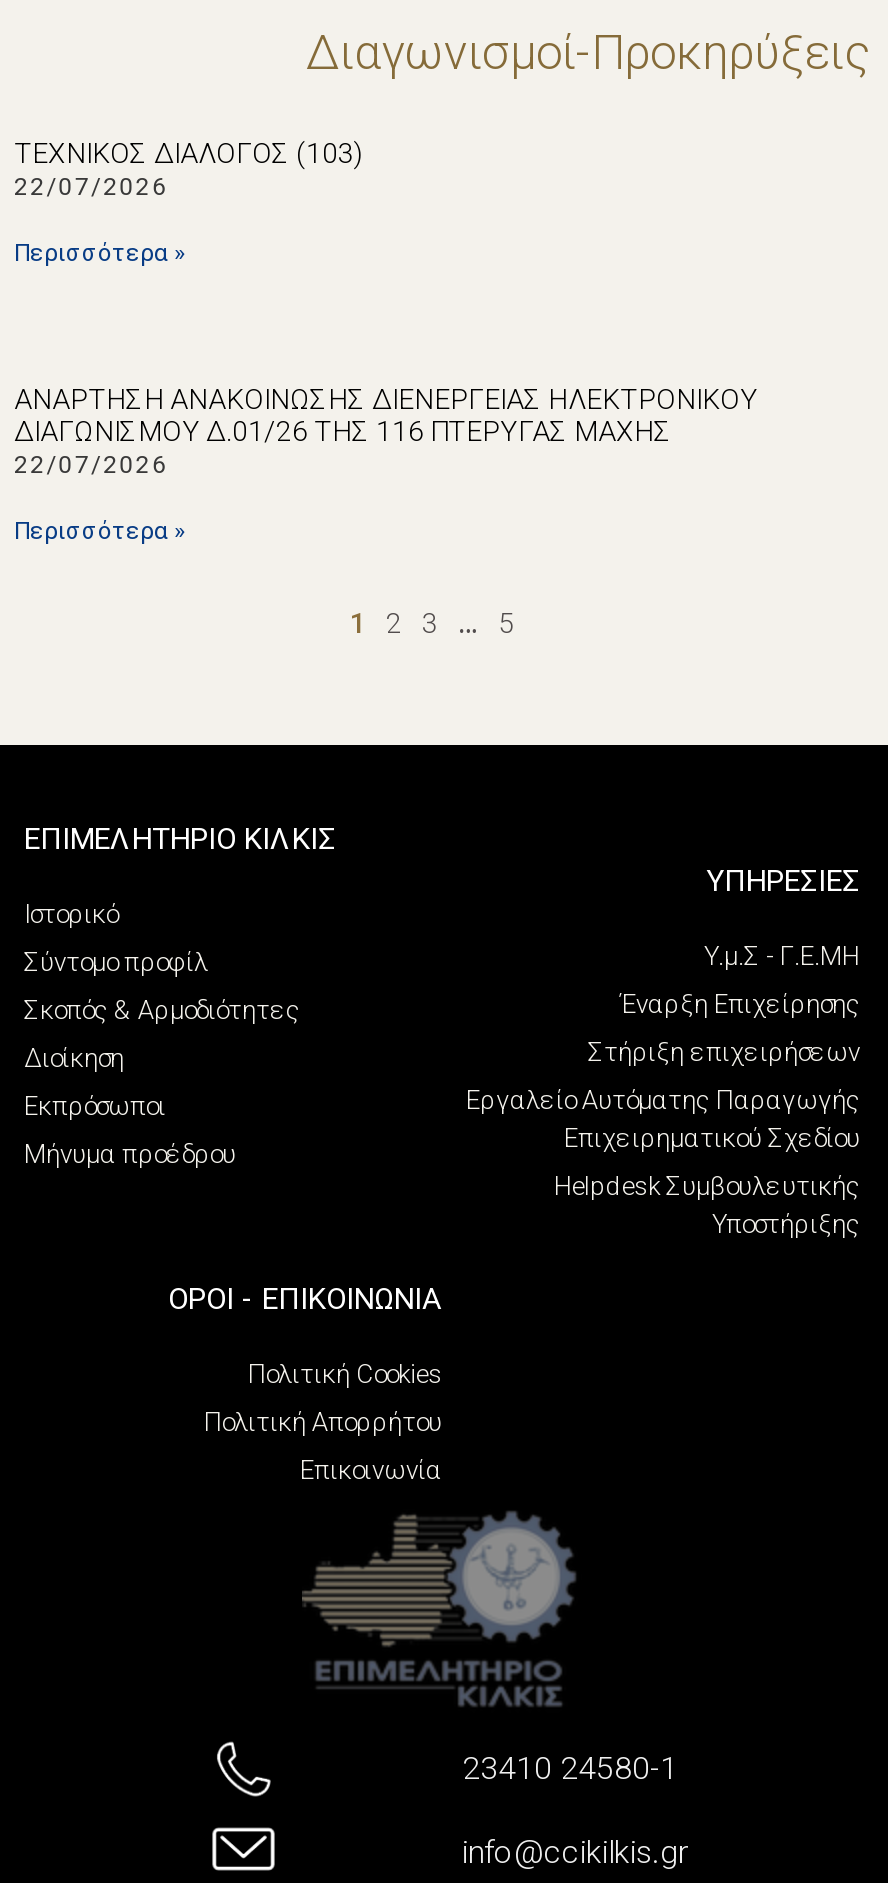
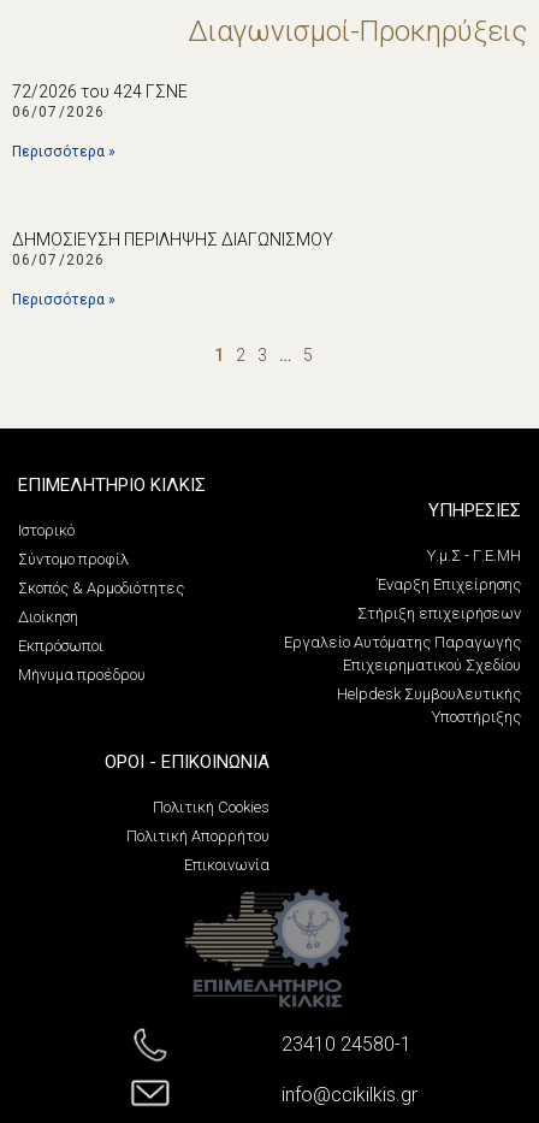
[14,137,364,201] ΤΕΧΝΙΚΟΣ ΔΙΑΛΟΓΟΣ (103) | 22/07/2026 -> [12,82,188,120] 72/2026 του 424 ΓΣΝΕ | 06/07/2026
[14,383,758,479] ΑΝΑΡΤΗΣΗ ΑΝΑΚΟΙΝΩΣΗΣ ΔΙΕΝΕΡΓΕΙΑΣ ΗΛΕΚΤΡΟΝΙΚΟΥ | ΔΙΑΓΩΝΙΣΜΟΥ Δ.01/26 ΤΗΣ 116 ΠΤΕΡΥΓΑΣ ΜΑΧΗΣ | 22/07/2026 -> [12,230,333,268] ΔΗΜΟΣΙΕΥΣΗ ΠΕΡΙΛΗΨΗΣ ΔΙΑΓΩΝΙΣΜΟΥ | 06/07/2026

